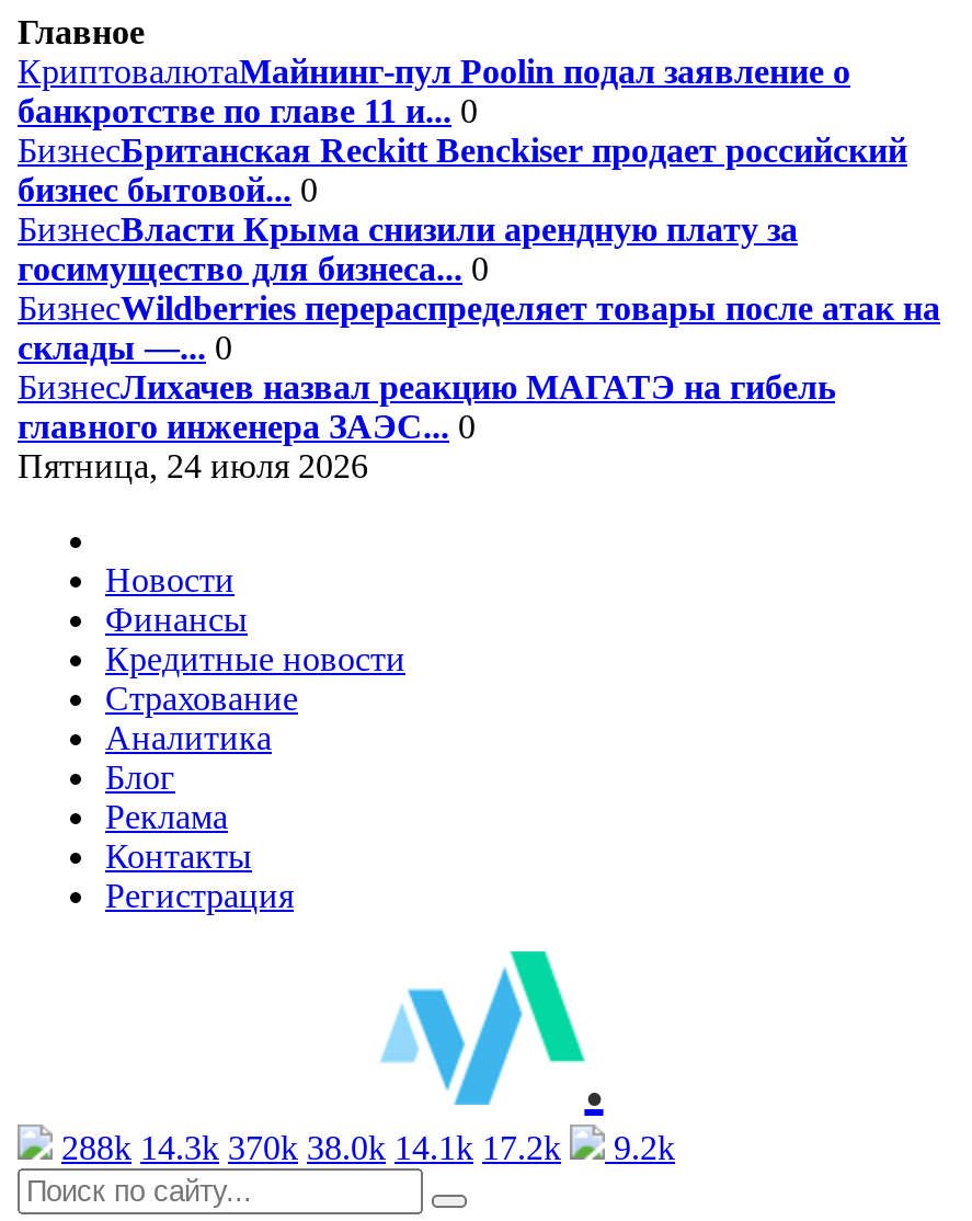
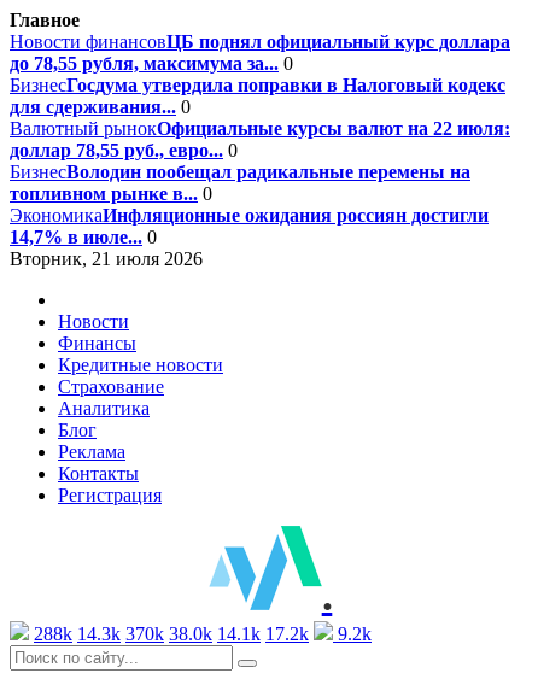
[18,53,940,484] КриптовалютаМайнинг-пул Poolin подал заявление о | банкротстве по главе 11 и... 0 | БизнесБританская Reckitt Benckiser продает российский | бизнес бытовой... 0 | БизнесВласти Крыма снизили арендную плату за | госимущество для бизнеса... 0 | БизнесWildberries перераспределяет товары после атак на | склады —... 0 | БизнесЛихачев назвал реакцию МАГАТЭ на гибель | главного инженера ЗАЭС... 0 | Пятница, 24 июля 2026 -> [10,31,510,269] Новости финансовЦБ поднял официальный курс доллара | до 78,55 рубля, максимума за... 0 | БизнесГосдума утвердила поправки в Налоговый кодекс | для сдерживания... 0 | Валютный рынокОфициальные курсы валют на 22 июля: | доллар 78,55 руб., евро... 0 | БизнесВолодин пообещал радикальные перемены на | топливном рынке в... 0 | ЭкономикаИнфляционные ожидания россиян достигли | 14,7% в июле... 0 | Вторник, 21 июля 2026

